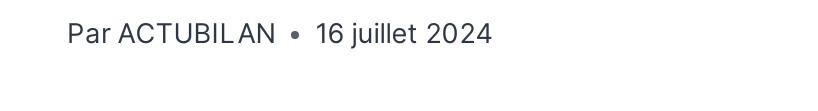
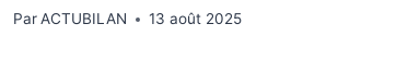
[67,18,493,50] Par ACTUBILAN 16 juillet 2024 -> [13,10,242,28] Par ACTUBILAN 13 août 2025

